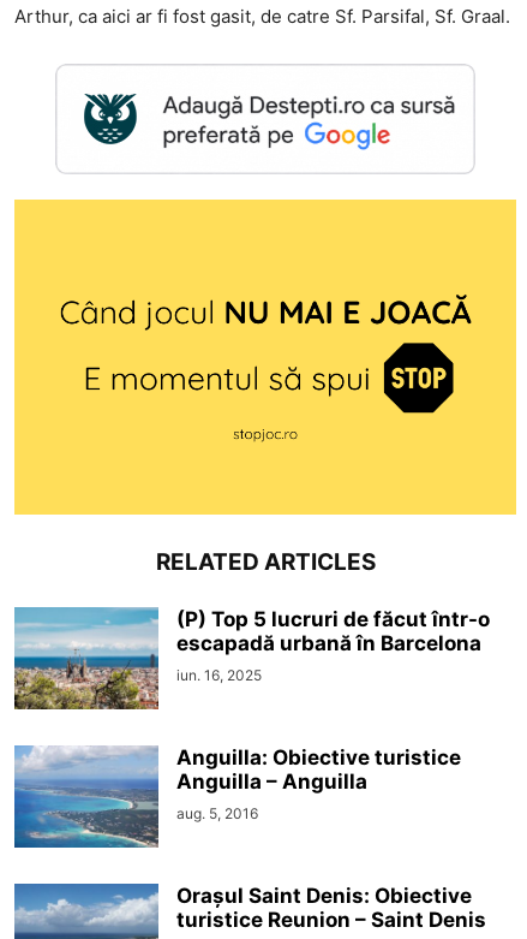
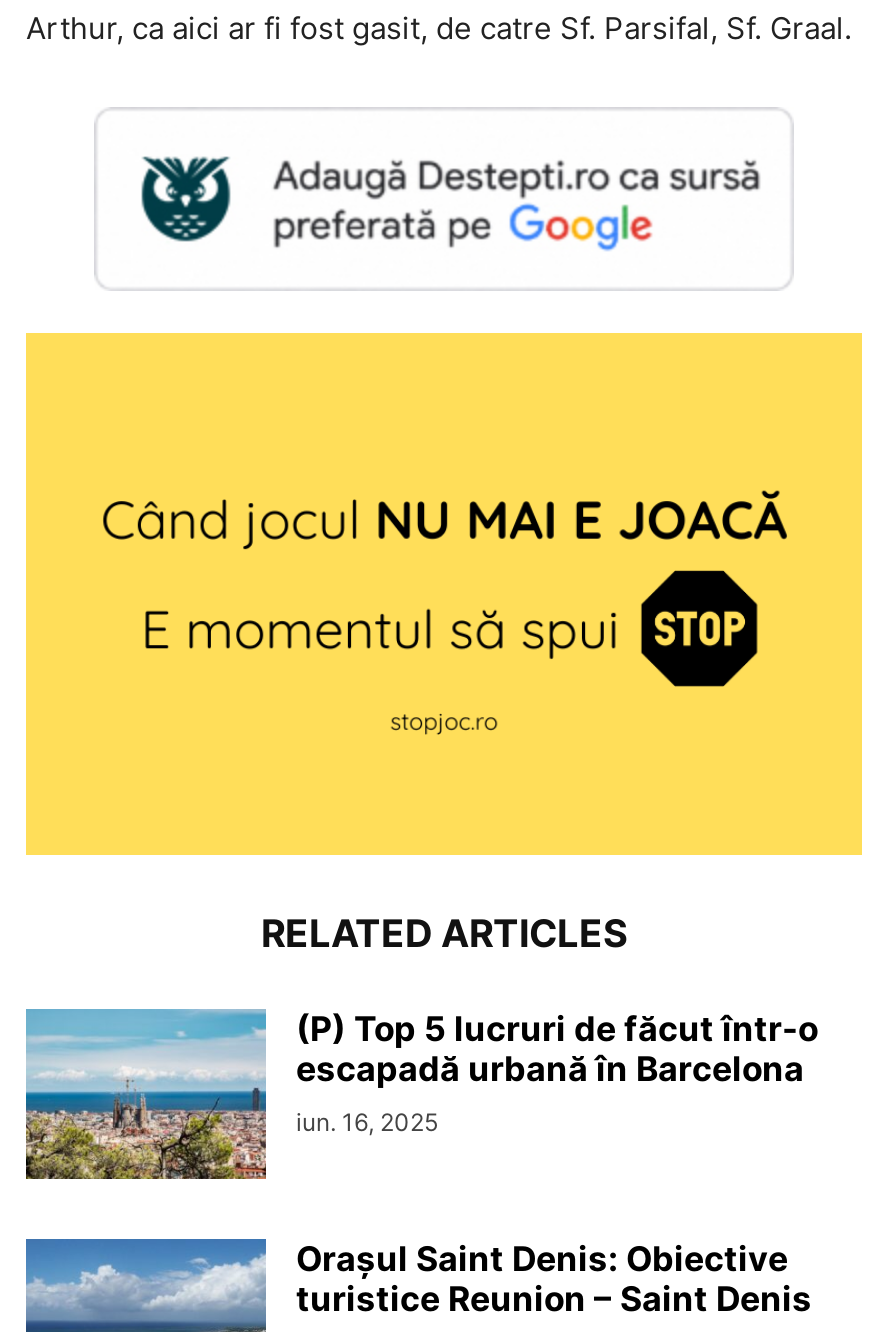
[14,745,461,849] [image] | Anguilla: Obiective turistice | Anguilla – Anguilla | aug. 5, 2016 -> none

